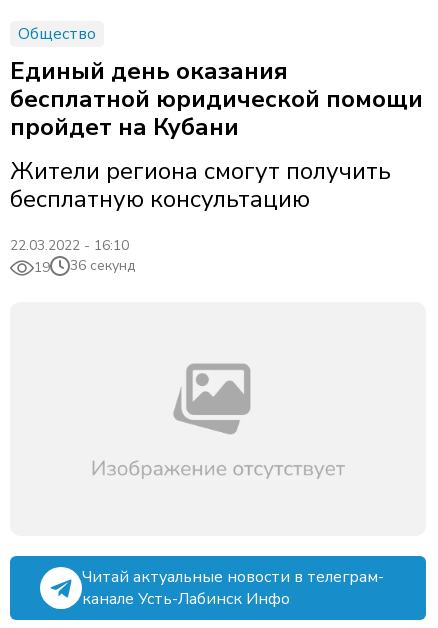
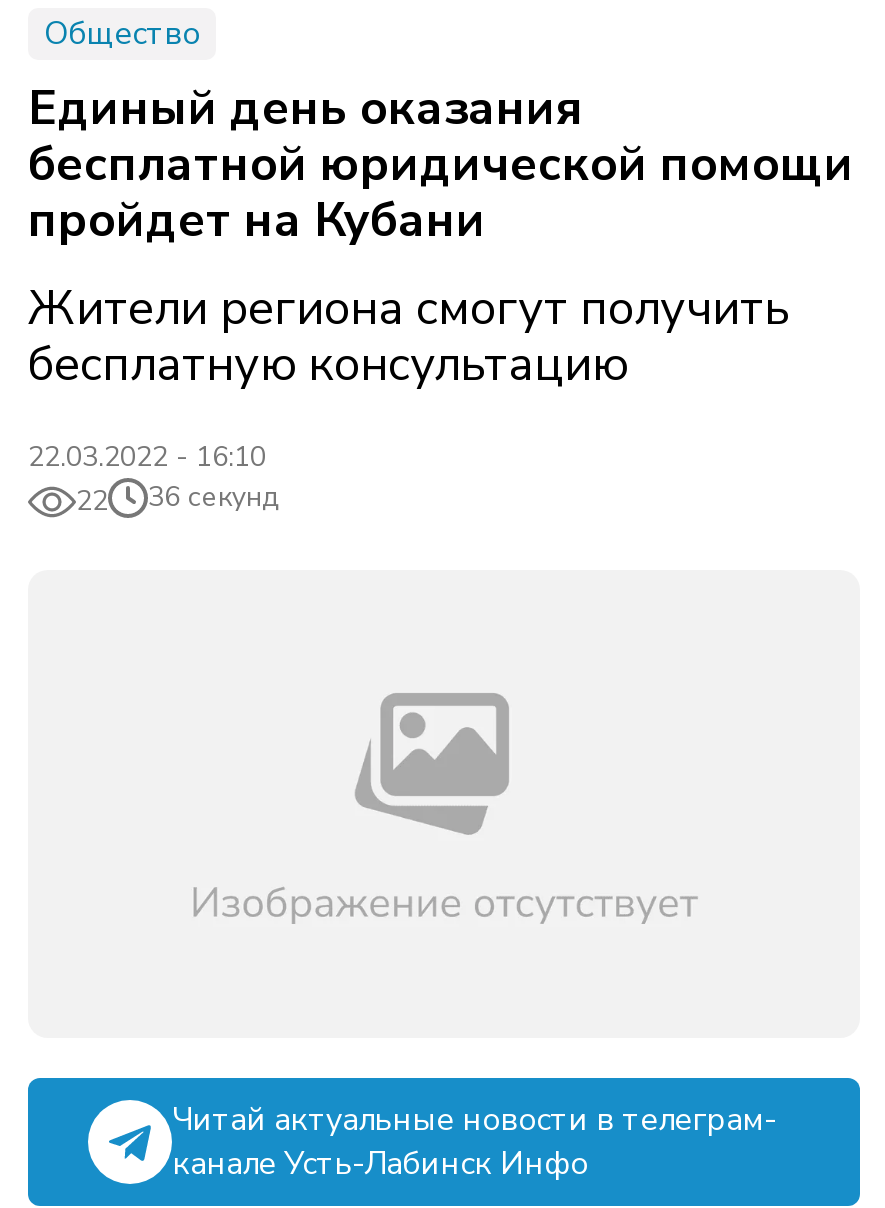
[34,256,135,277] 19 36 секунд -> [76,478,278,520] 22 36 секунд

